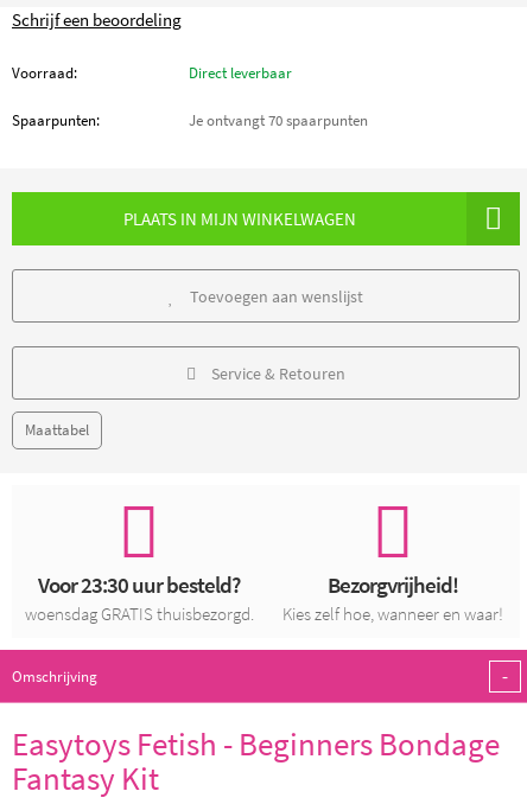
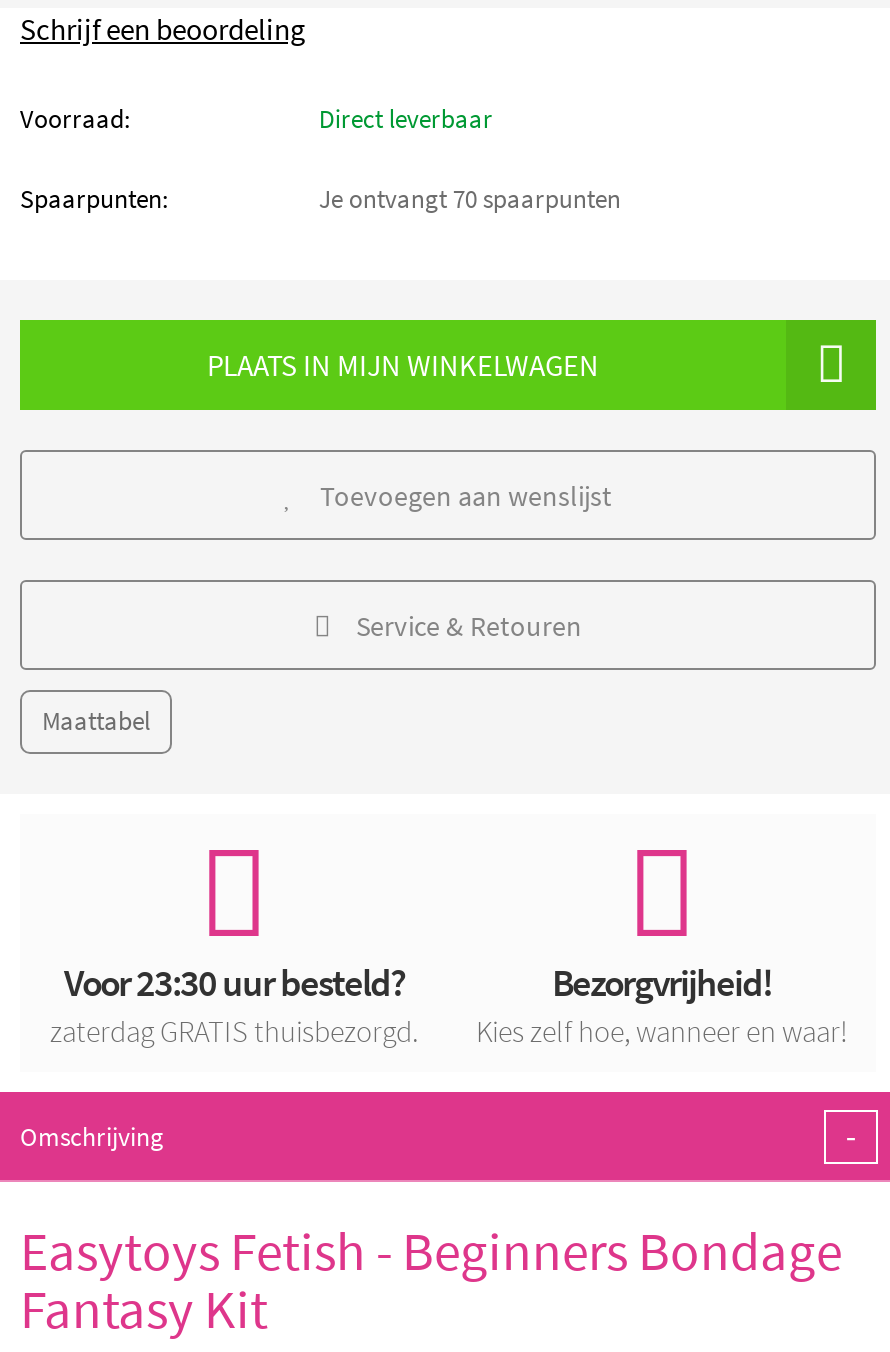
[24,602,253,625] woensdag GRATIS thuisbezorgd. -> [50,1012,418,1050] zaterdag GRATIS thuisbezorgd.

